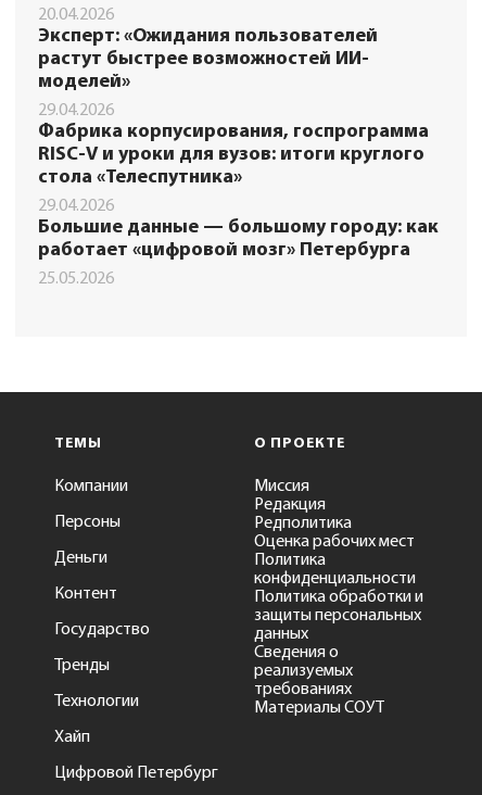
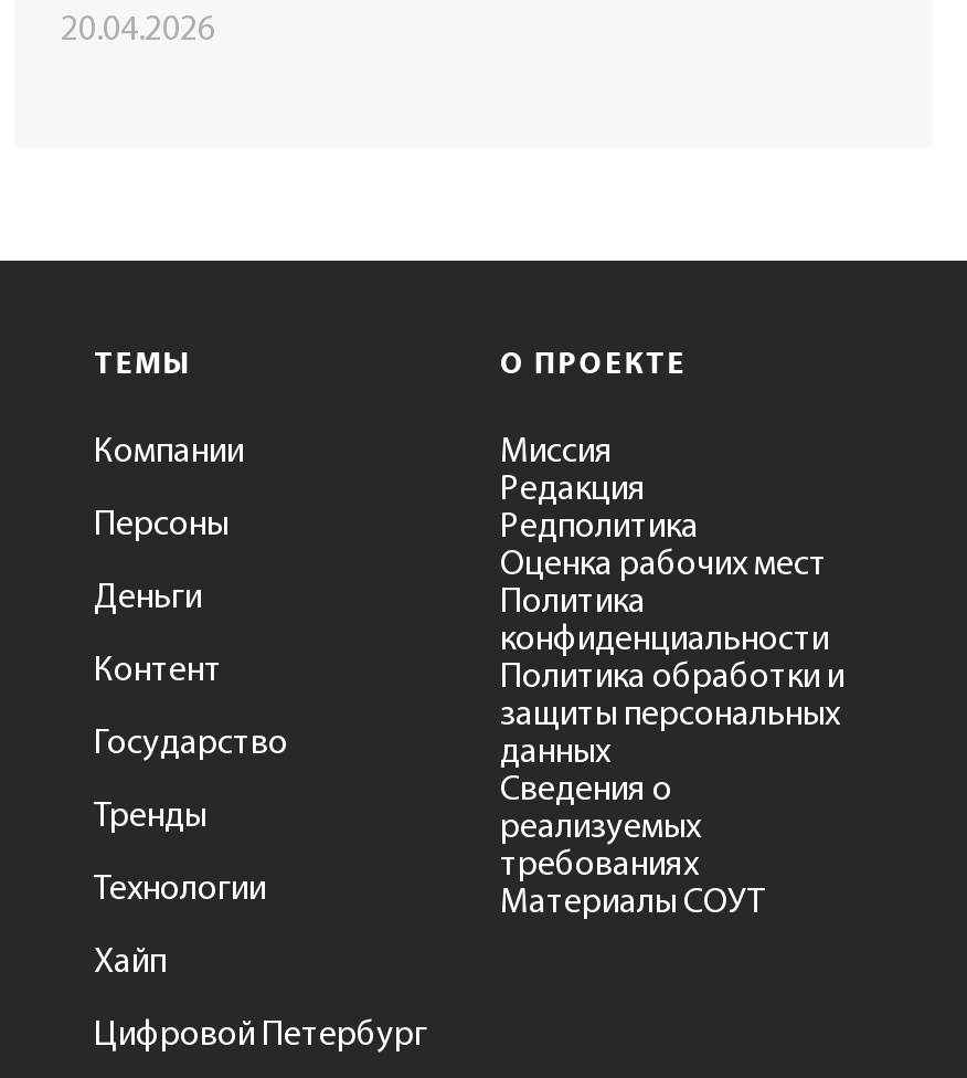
[38,26,439,287] Эксперт: «Ожидания пользователей | растут быстрее возможностей ИИ- | моделей» | 29.04.2026 | Фабрика корпусирования, госпрограмма | RISC-V и уроки для вузов: итоги круглого | стола «Телеспутника» | 29.04.2026 | Большие данные — большому городу: как | работает «цифровой мозг» Петербурга | 25.05.2026 -> none

